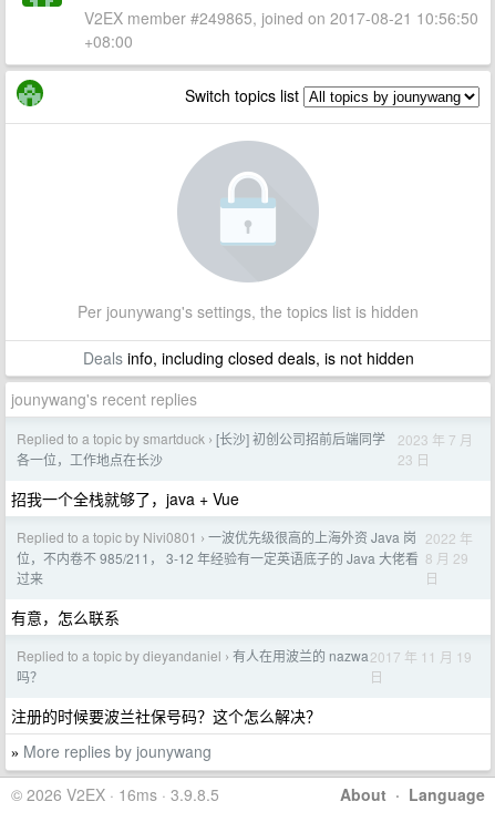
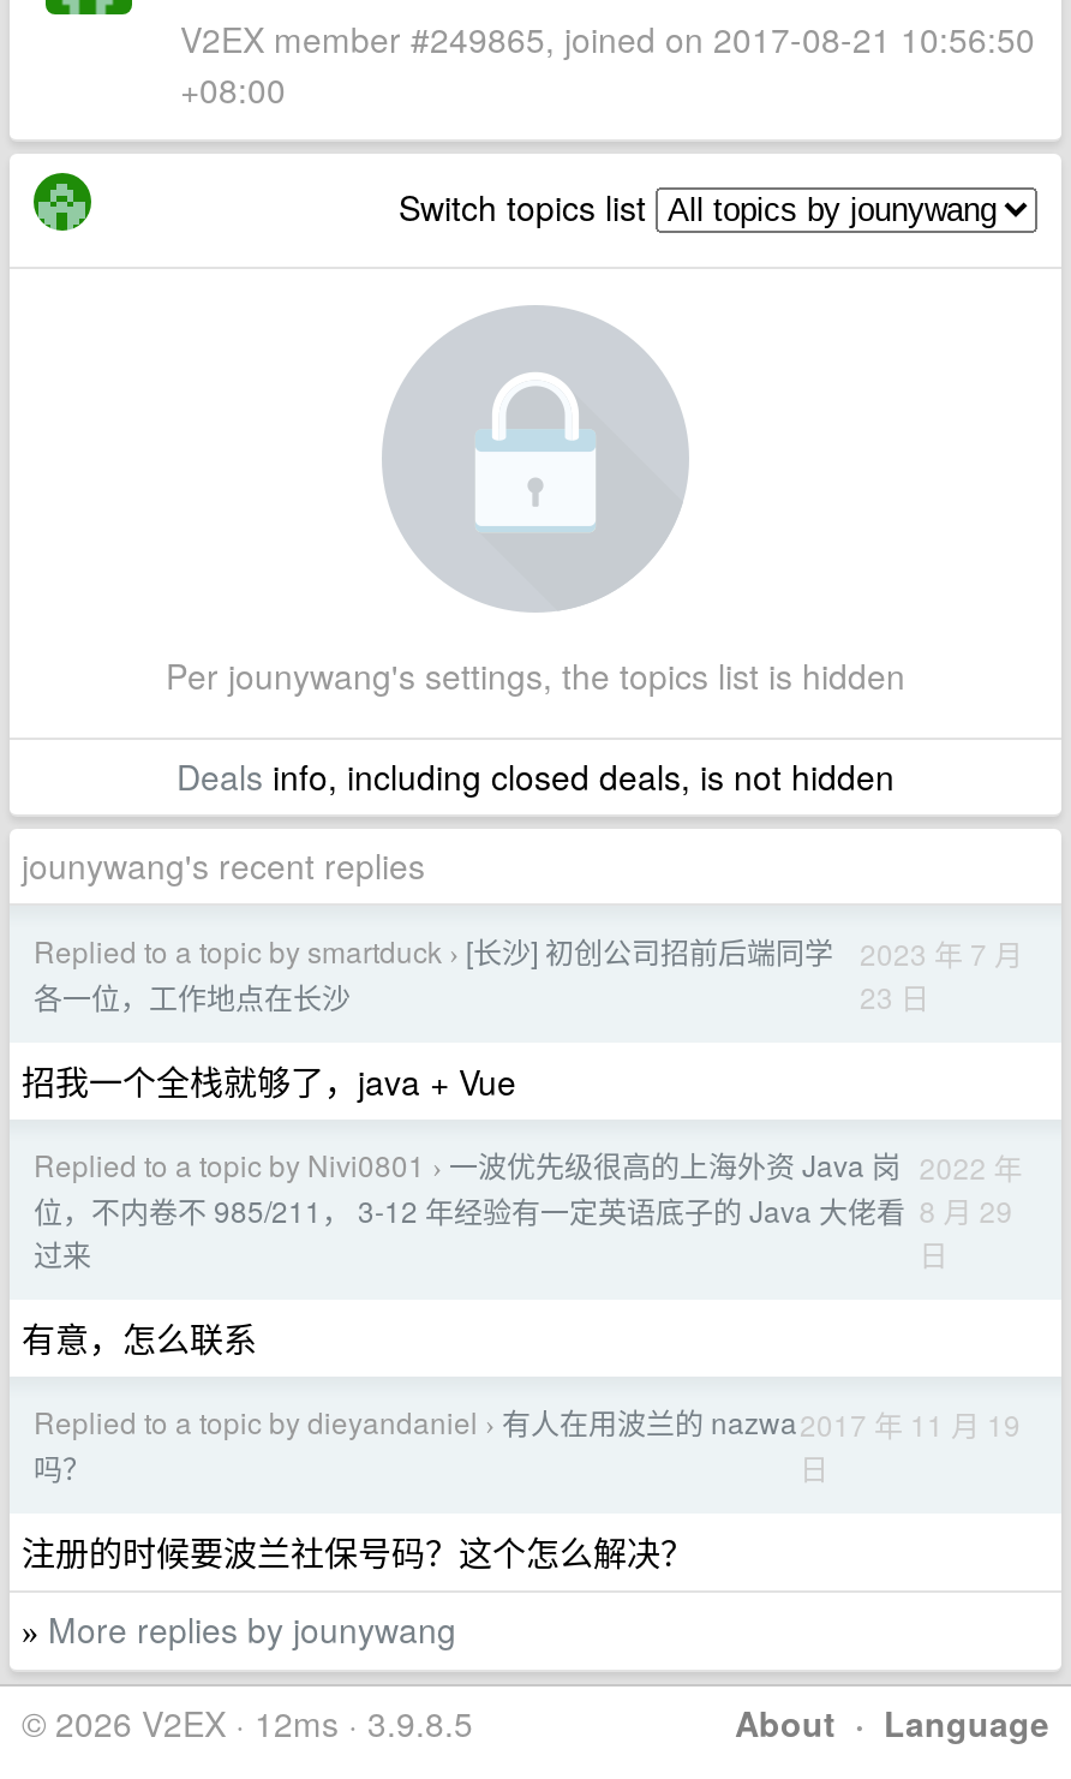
[11,783,219,805] © 2026 V2EX · 16ms · 3.9.8.5 -> [22,1699,473,1747] © 2026 V2EX · 12ms · 3.9.8.5

